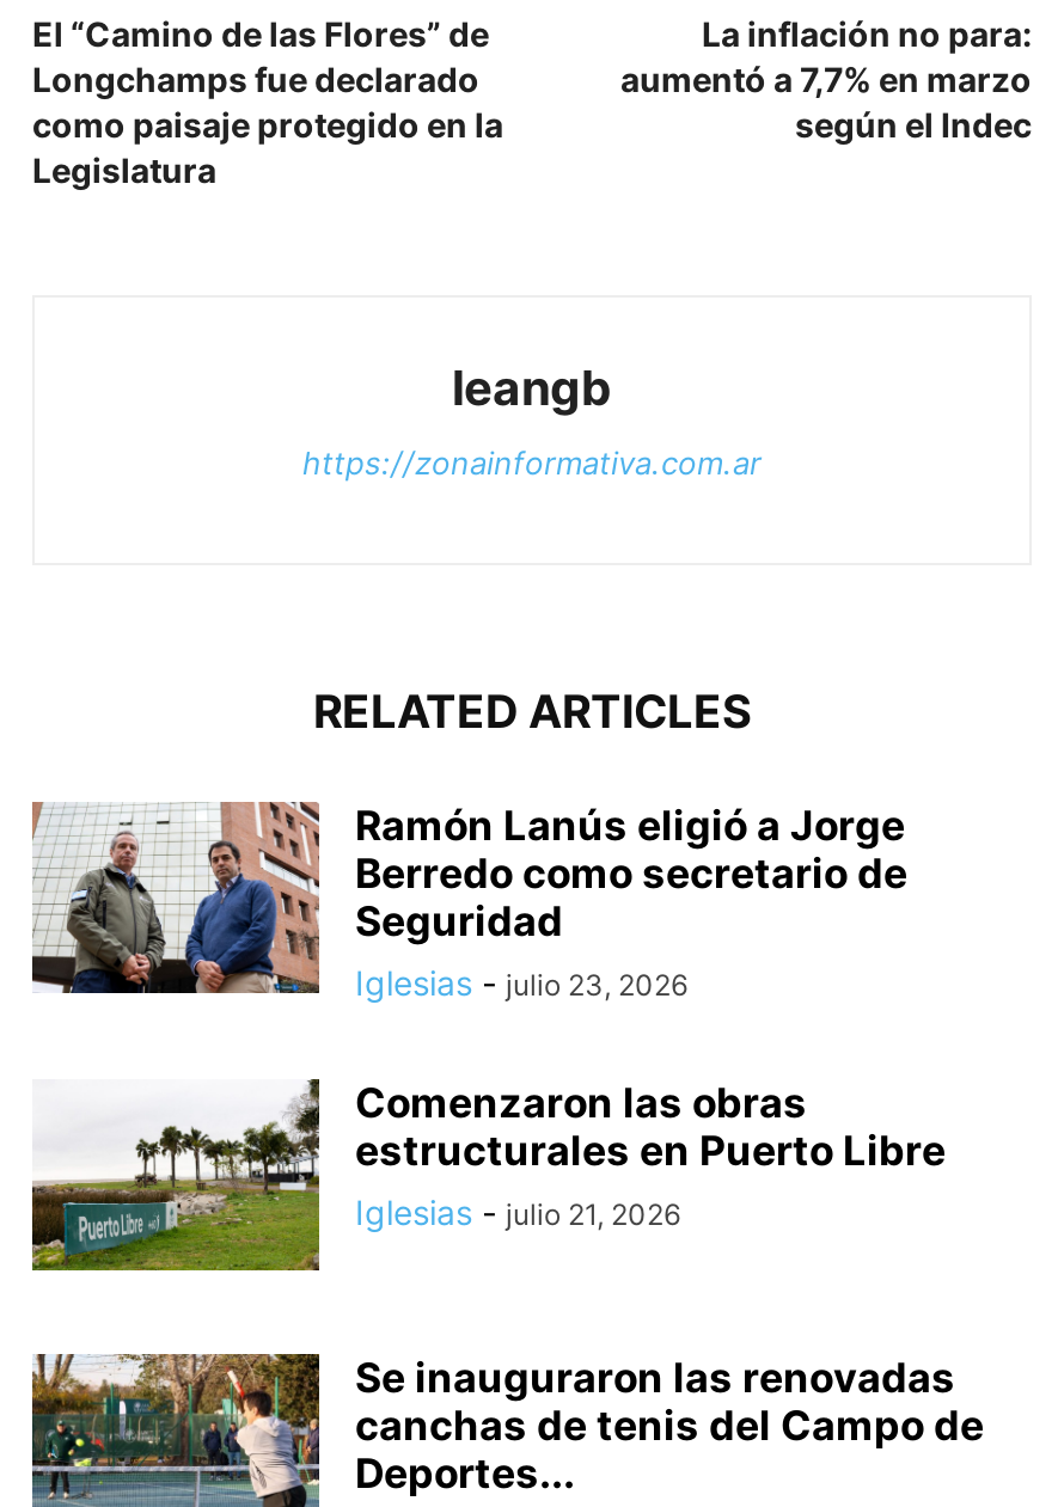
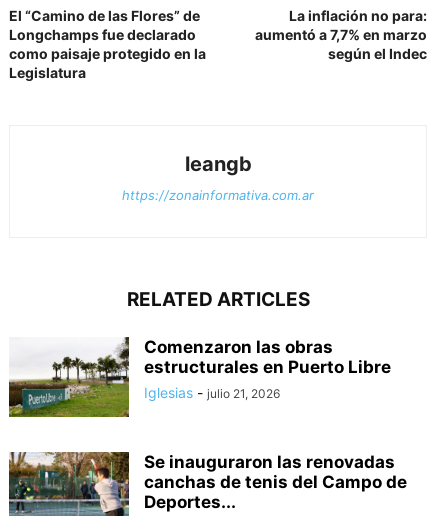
[30,800,907,1002] [image] | Ramón Lanús eligió a Jorge | Berredo como secretario de | Seguridad | Iglesias - julio 23, 2026 -> none

